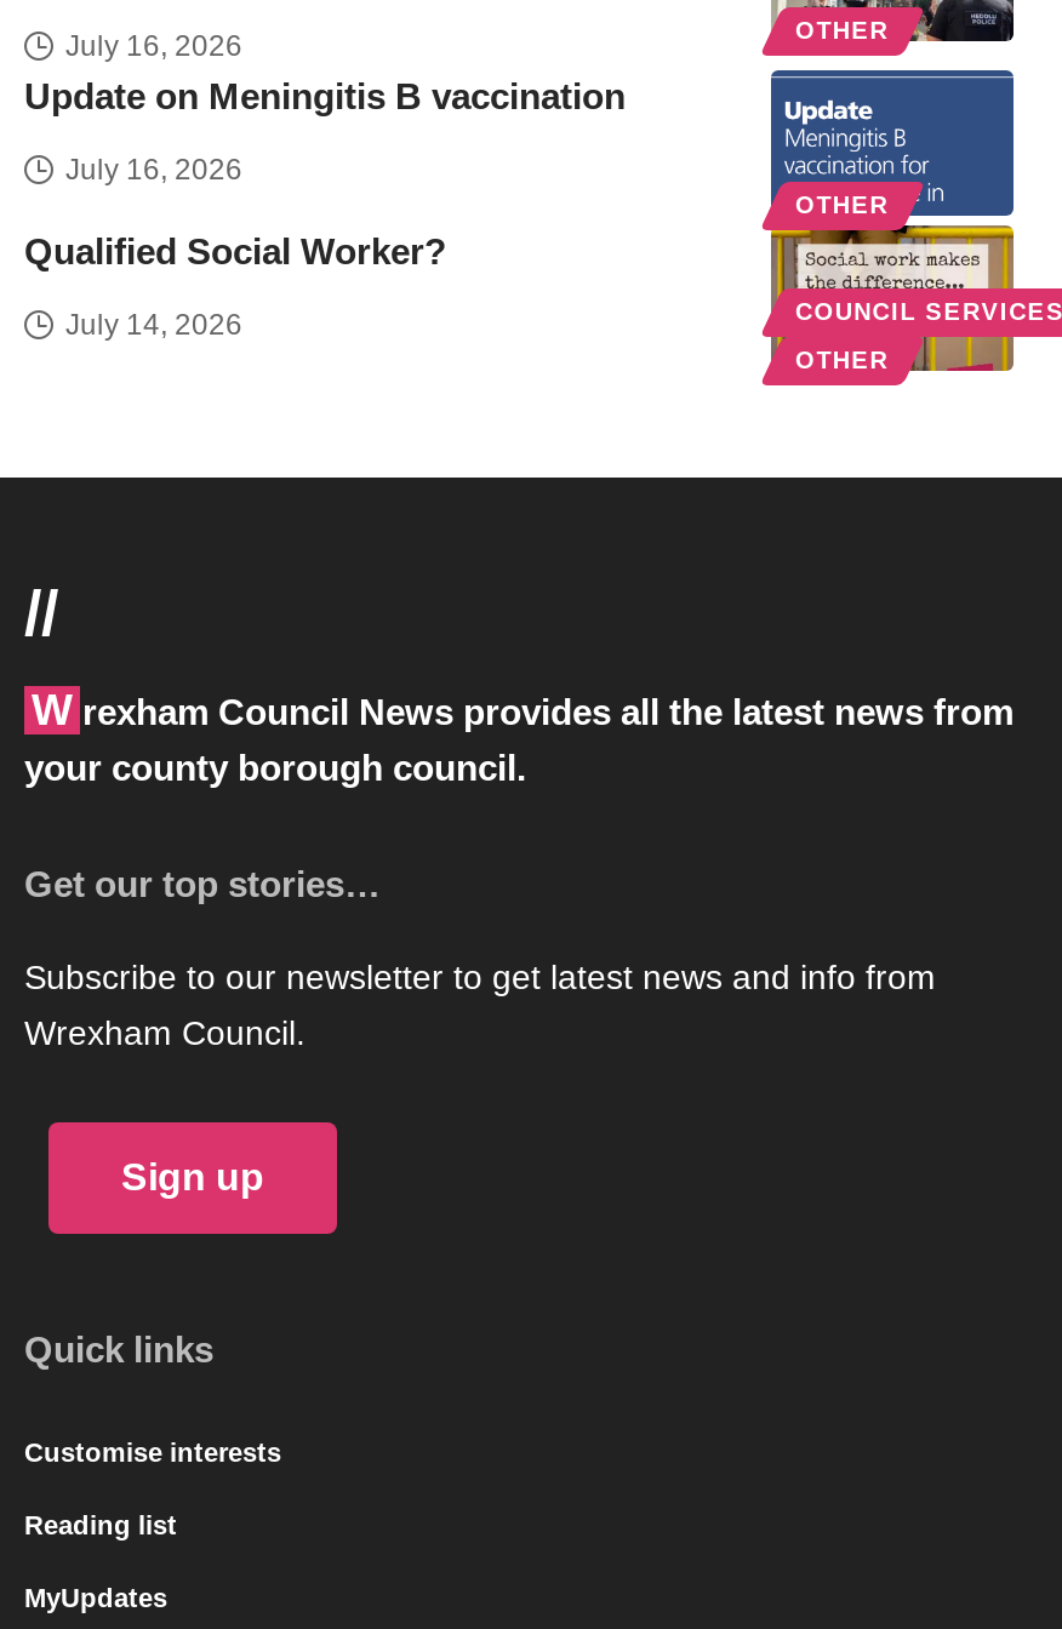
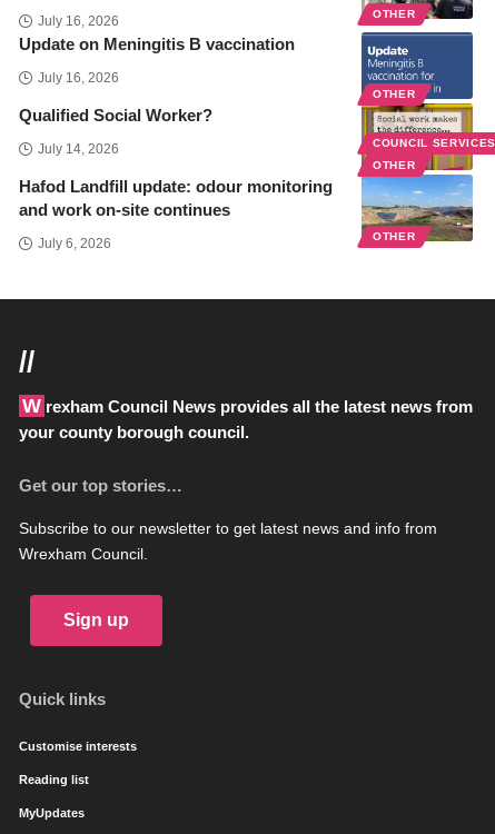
none -> [19,177,333,251] Hafod Landfill update: odour monitoring | and work on-site continues | July 6, 2026
none -> [356,173,492,257] [image] | OTHER

